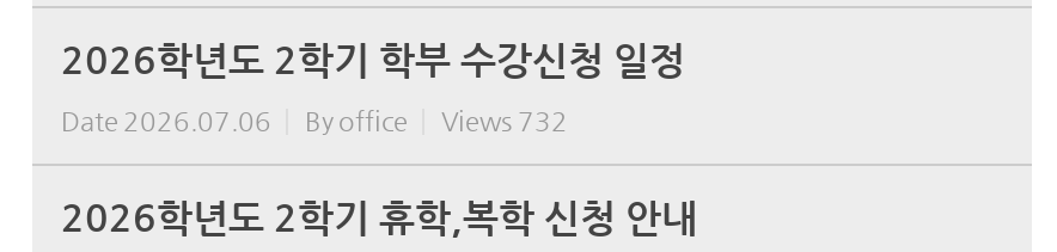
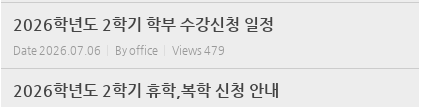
[61,107,568,138] Date 2026.07.06 By office Views 732 -> [13,44,225,57] Date 2026.07.06 By office Views 479

